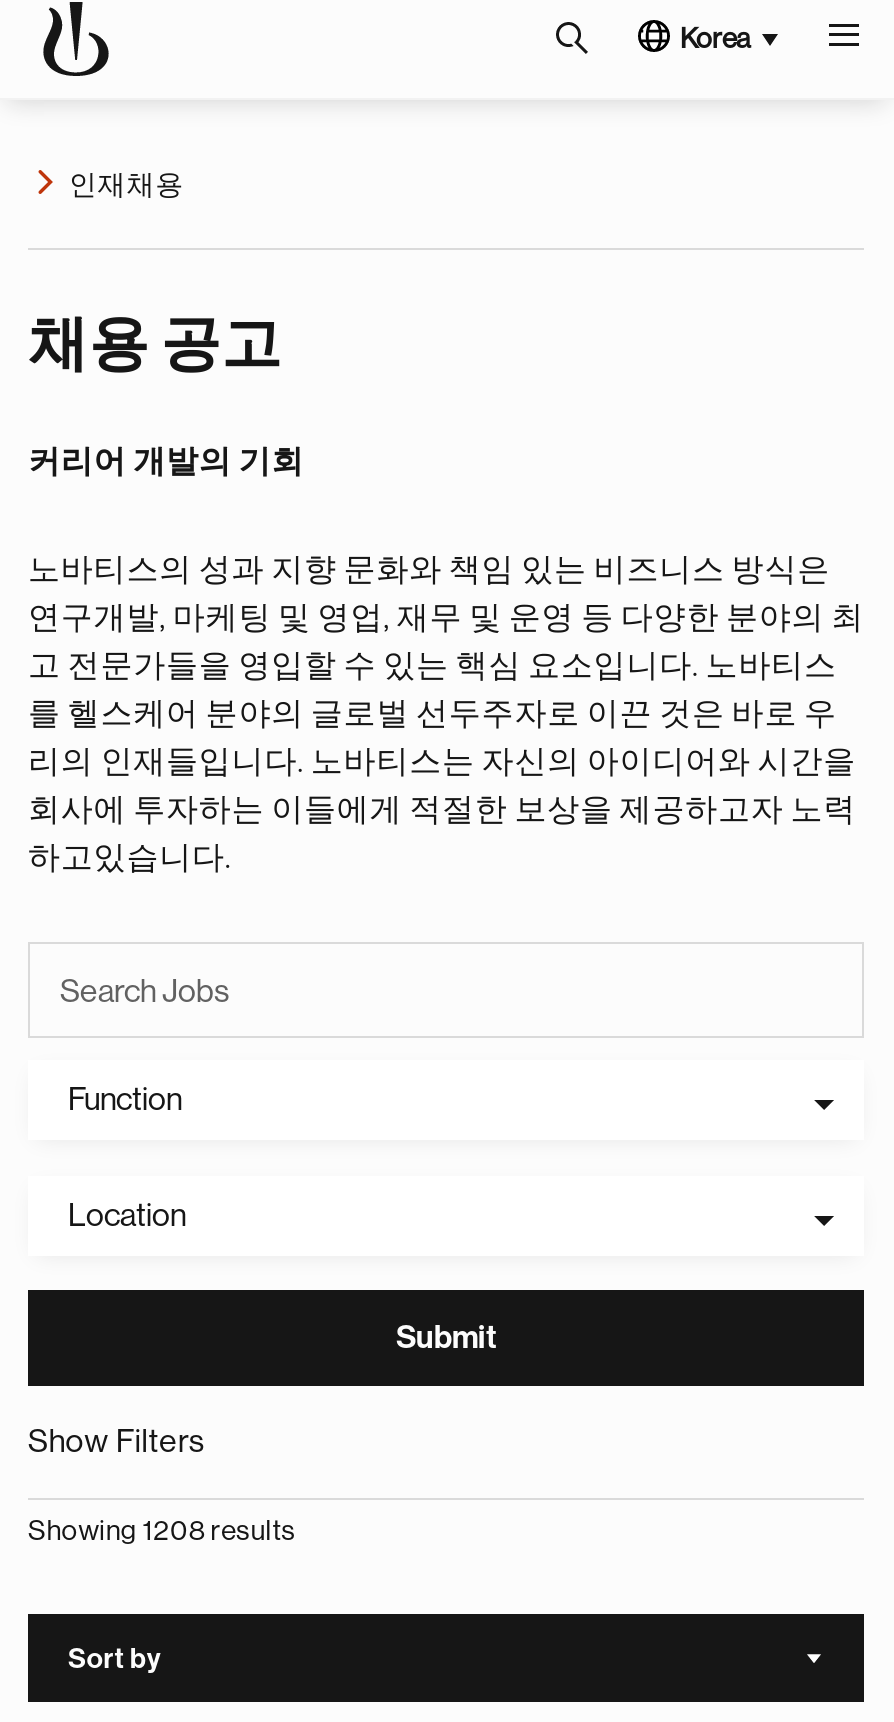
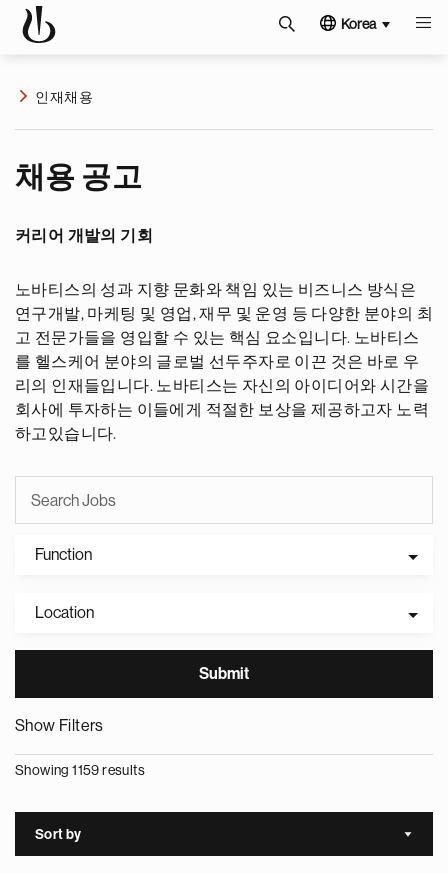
[28,1516,296,1544] Showing 1208 results -> [15,763,145,777] Showing 1159 results

